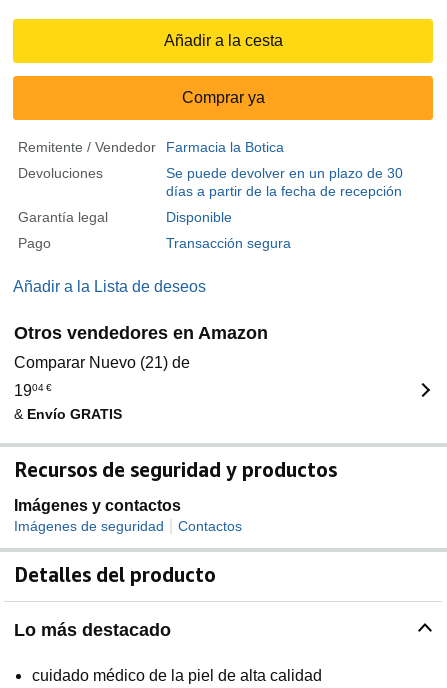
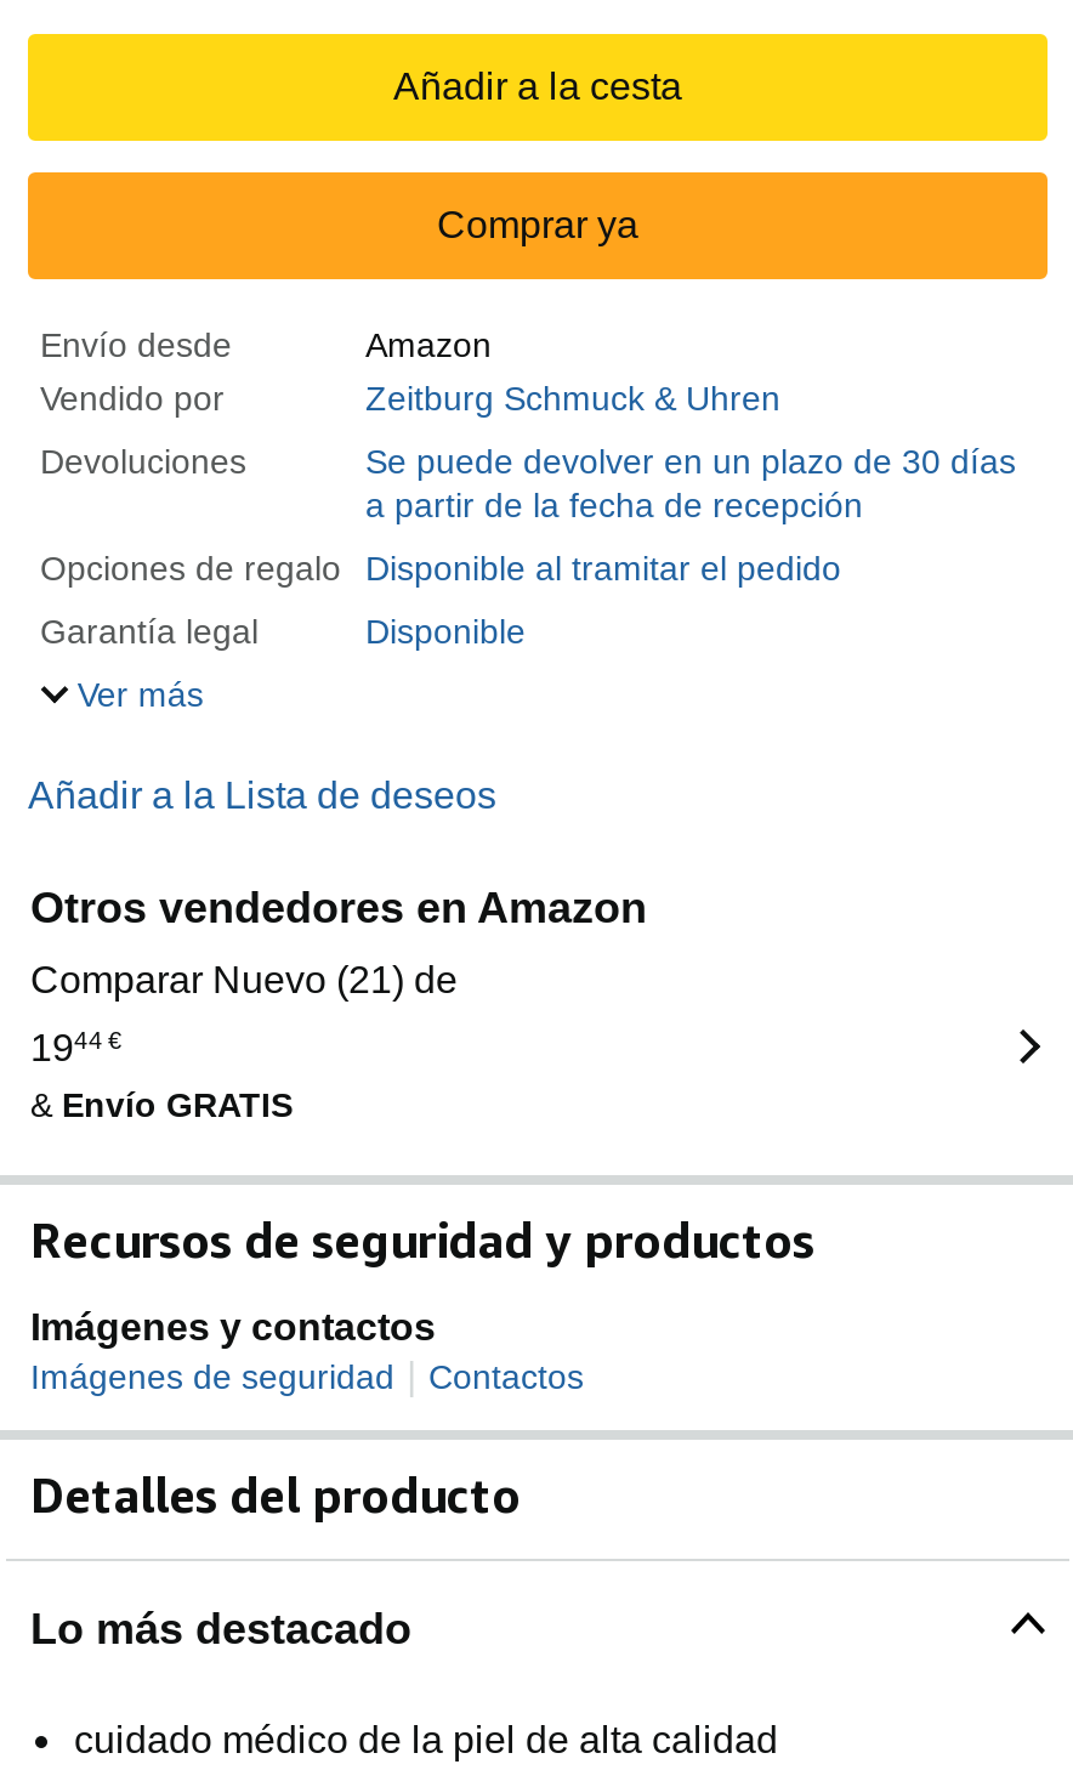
[18,139,284,155] Remitente / Vendedor | Farmacia la Botica -> [40,326,780,418] Envío desde | Amazon | Vendido por | Zeitburg Schmuck & Uhren
[166,165,403,199] Se puede devolver en un plazo de 30 | días a partir de la fecha de recepción -> [40,442,1016,588] Se puede devolver en un plazo de 30 días | a partir de la fecha de recepción | Opciones de regalo | Disponible al tramitar el pedido
[18,235,291,251] Pago | Transacción segura -> [77,675,204,714] Ver más
[14,382,52,399] 1904 € -> [30,1028,123,1069] 1944 €

